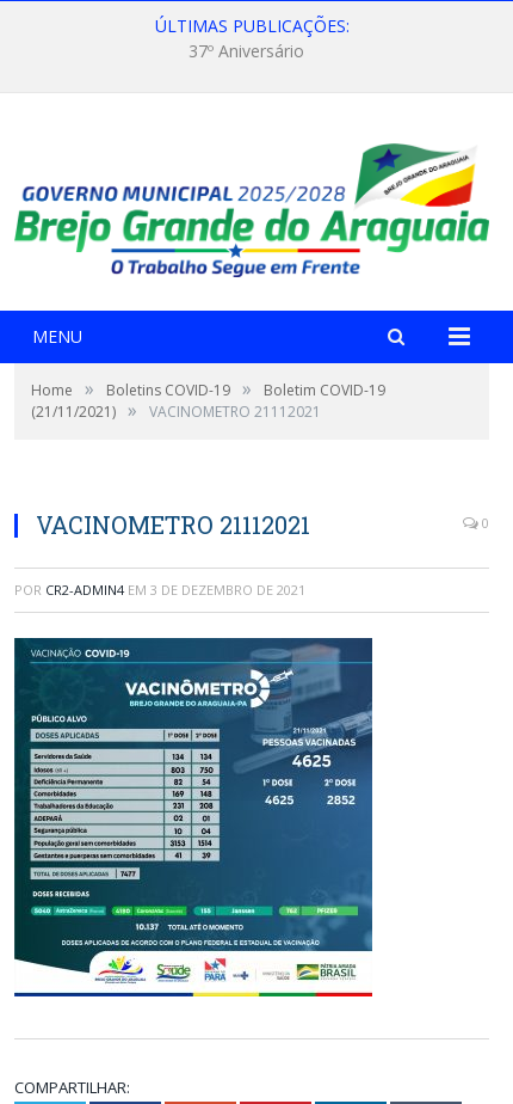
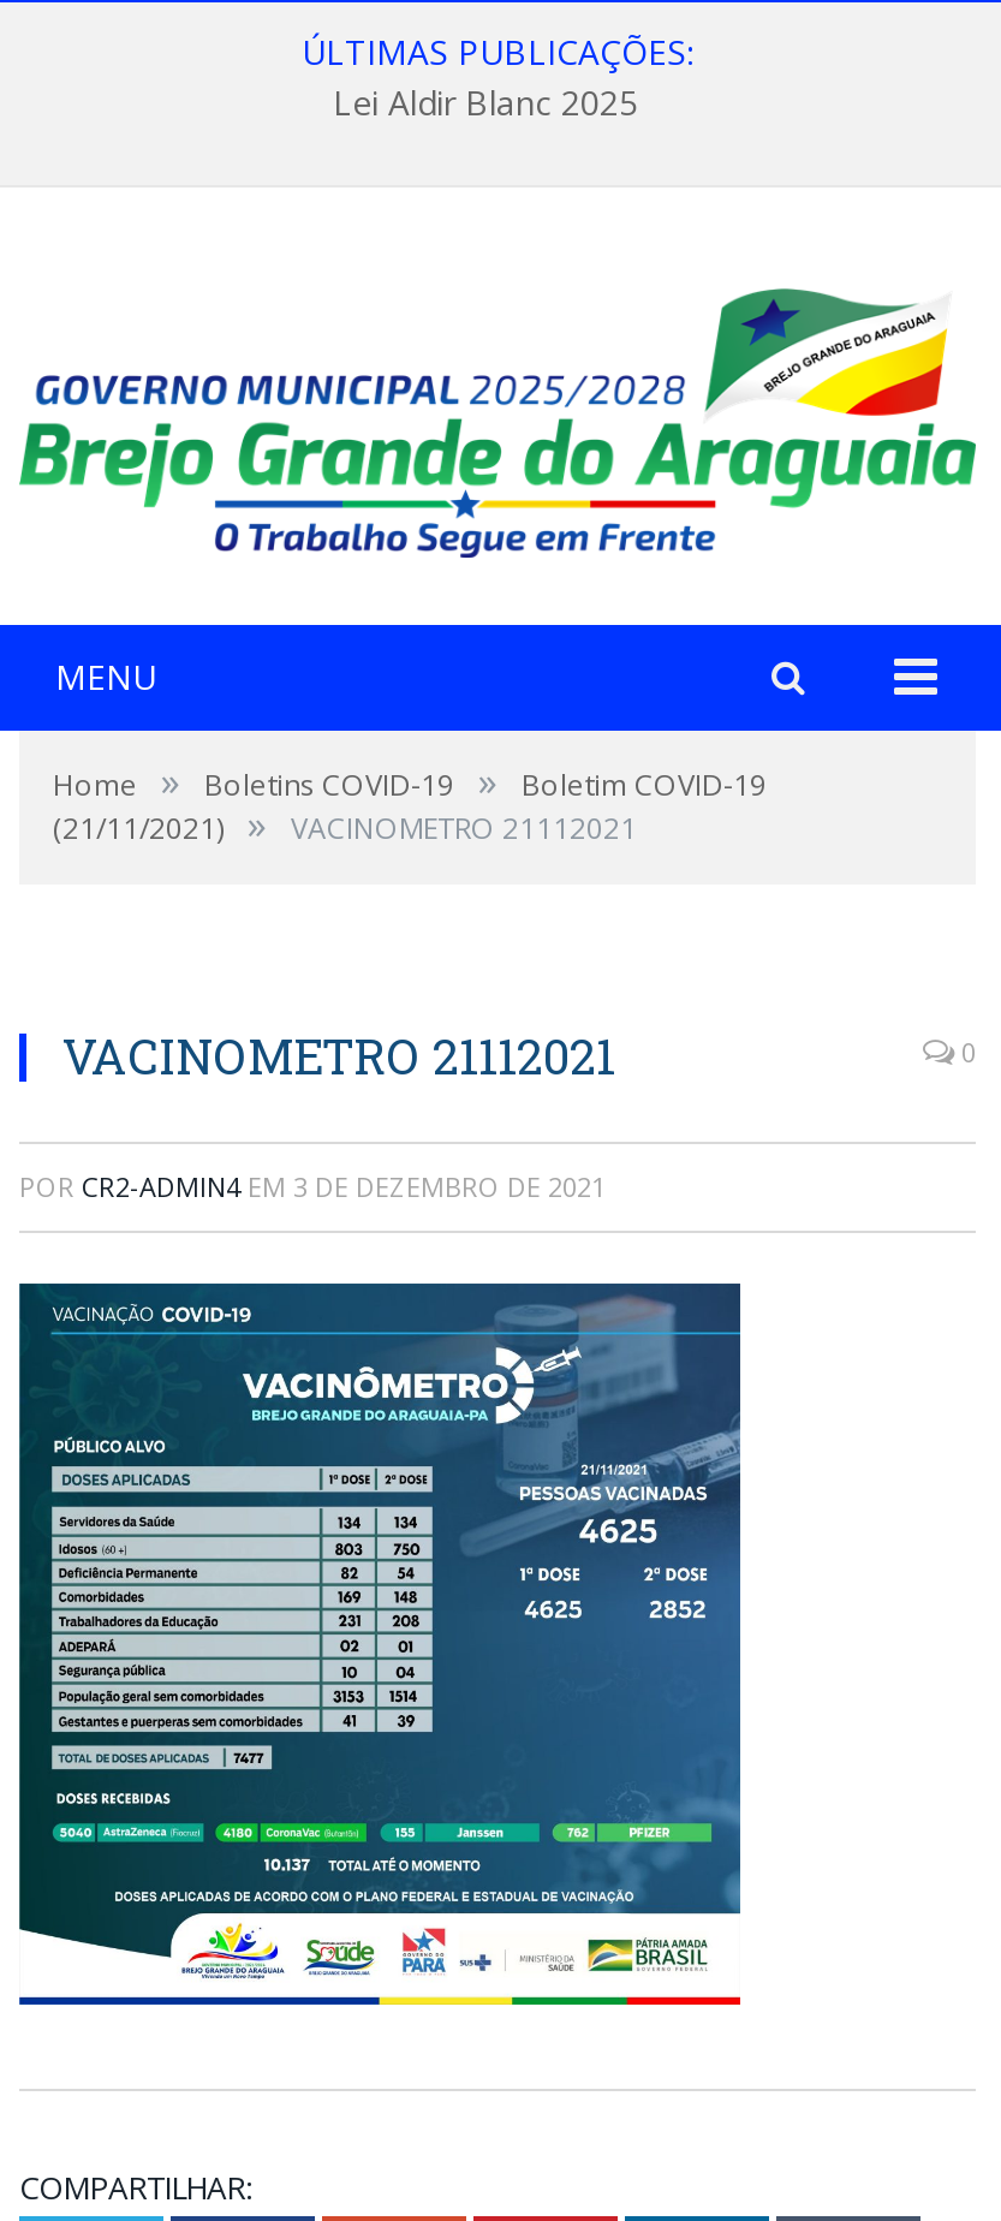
[188,40,304,62] 37º Aniversário -> [333,80,638,125] Lei Aldir Blanc 2025

